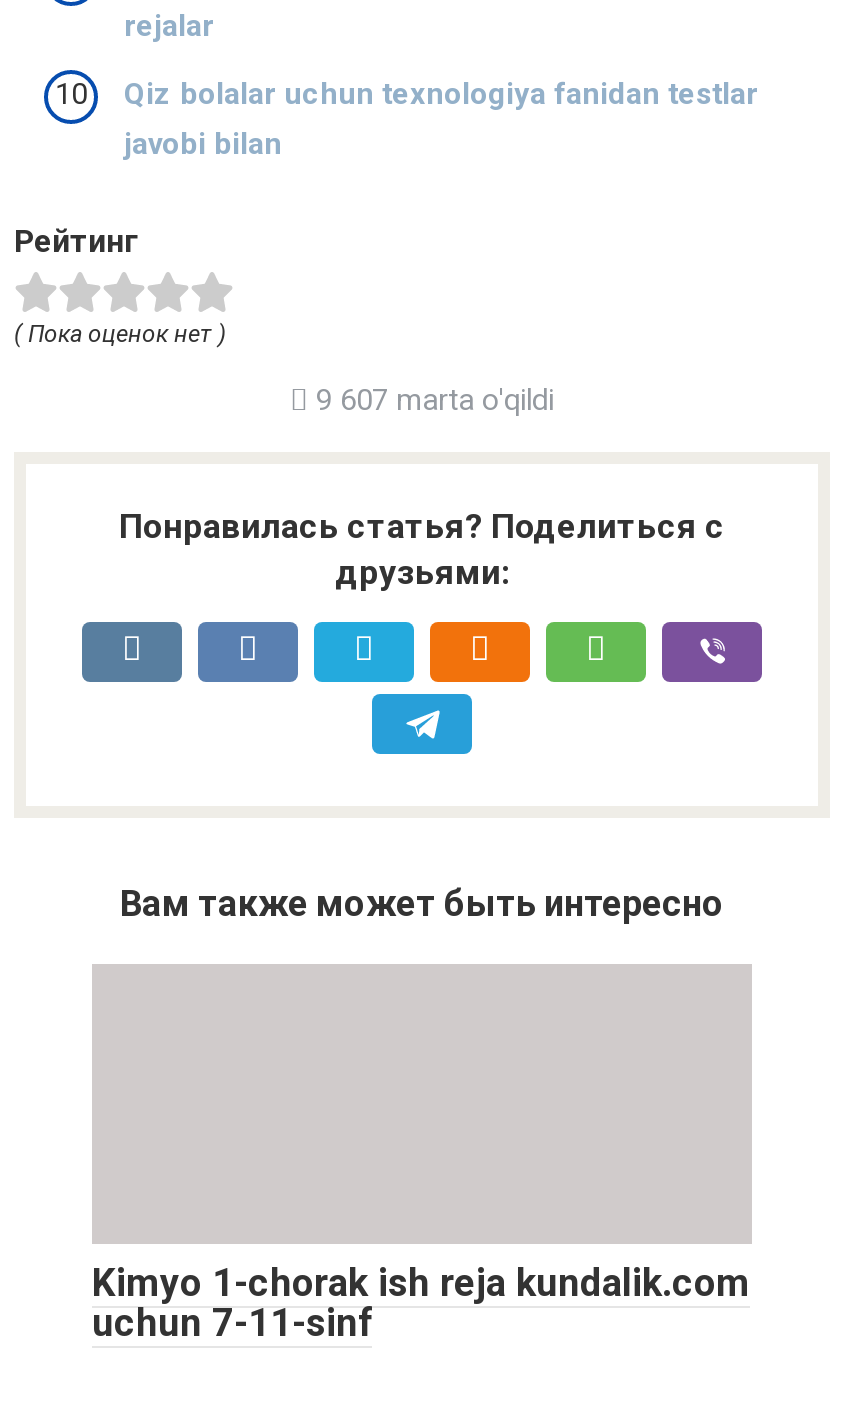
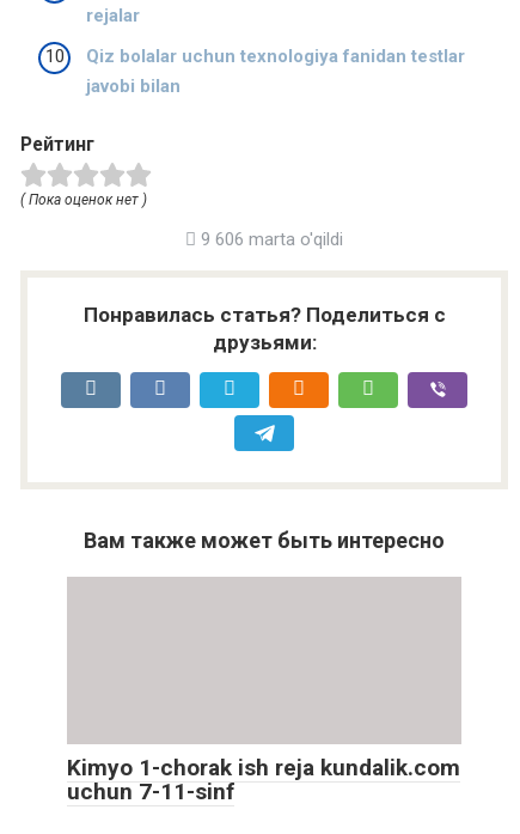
[308,383,554,419] 9 607 marta o'qildi -> [196,229,343,251] 9 606 marta o'qildi

